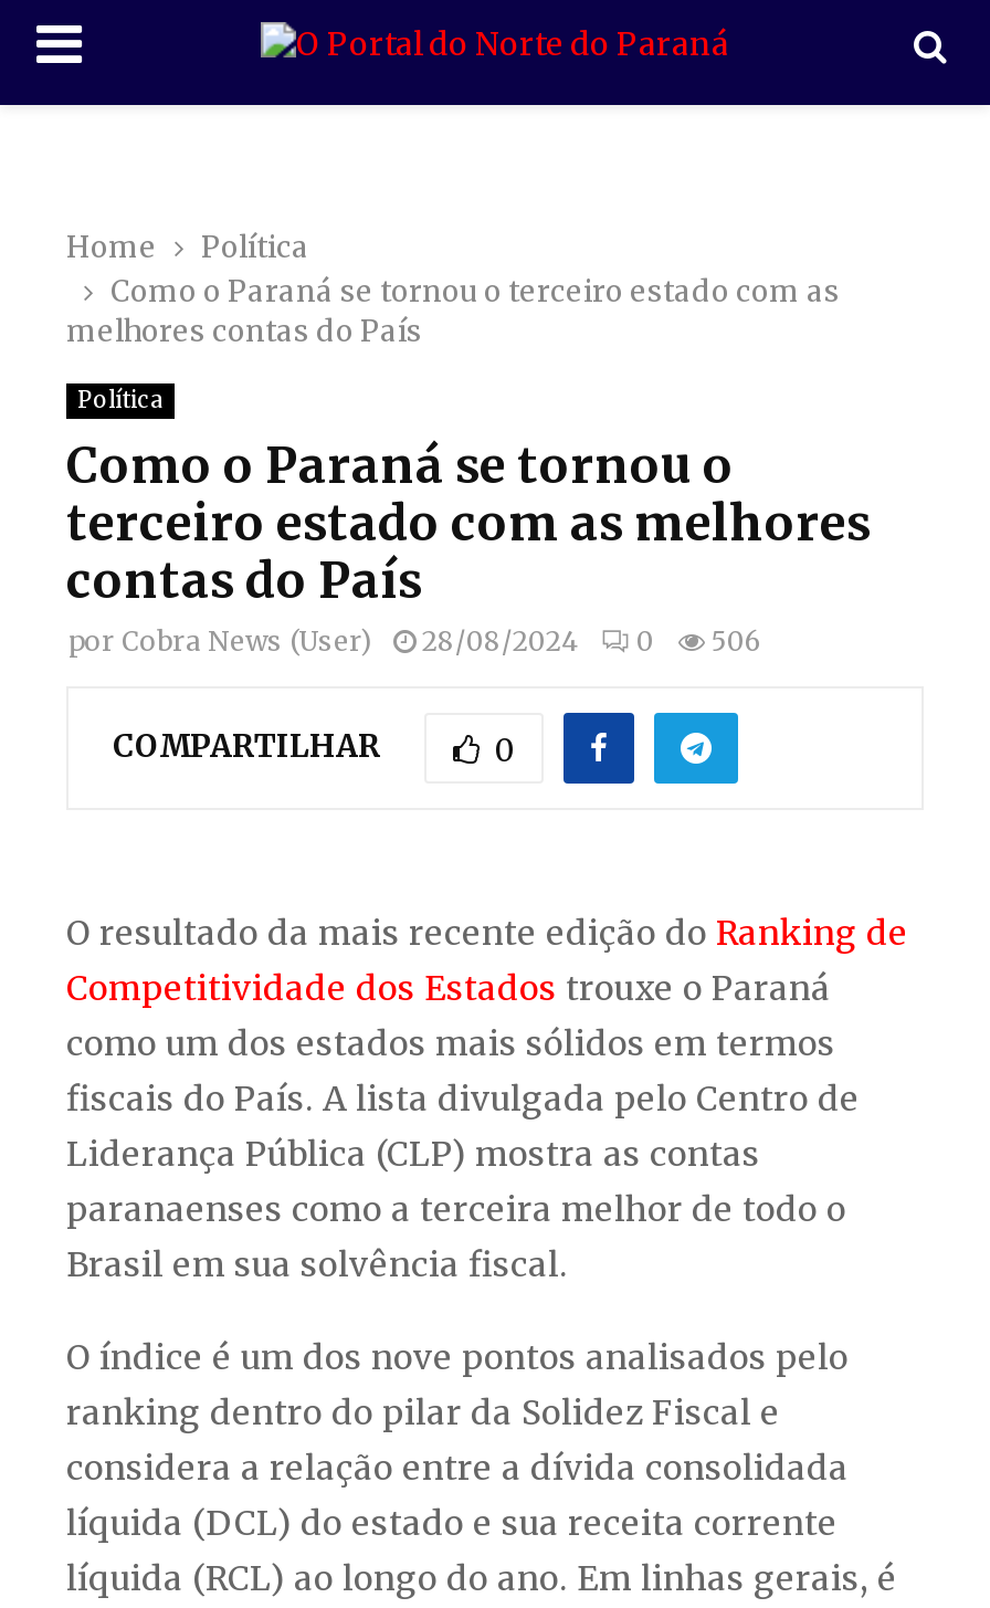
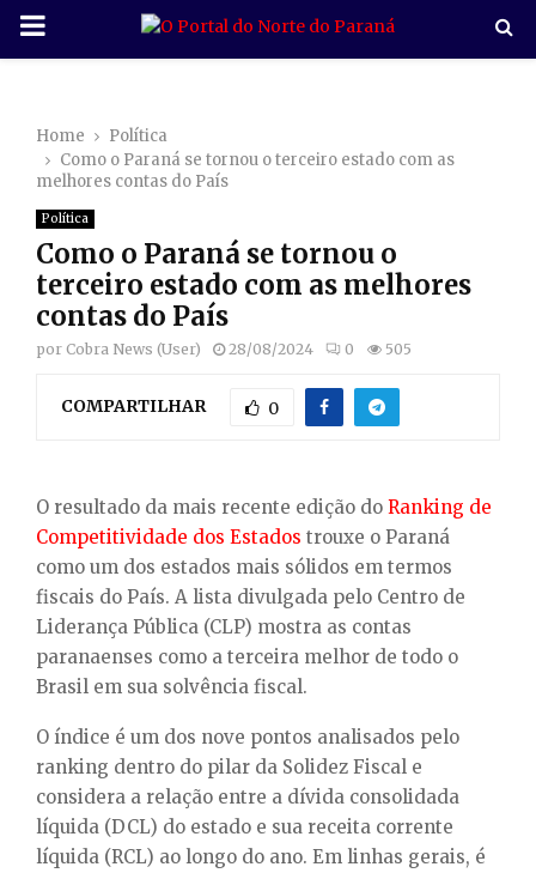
[712,624,762,658] 506 -> [385,340,412,358] 505

